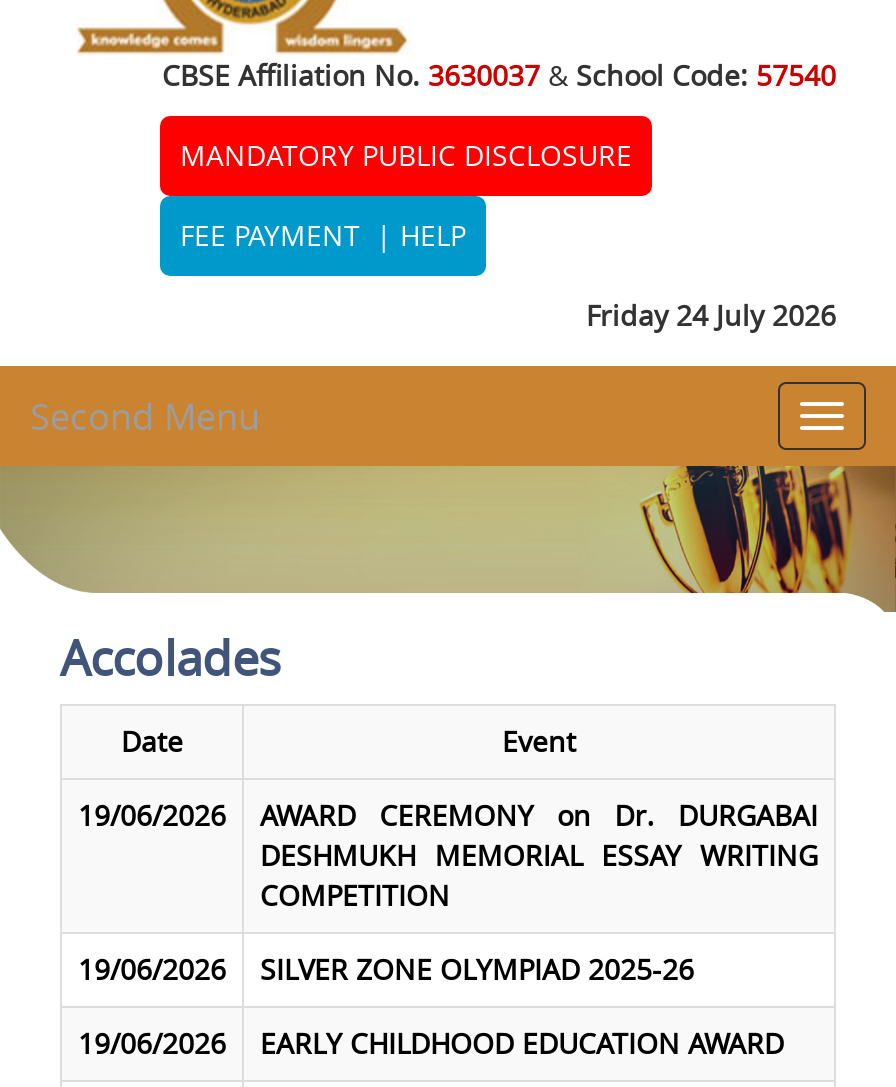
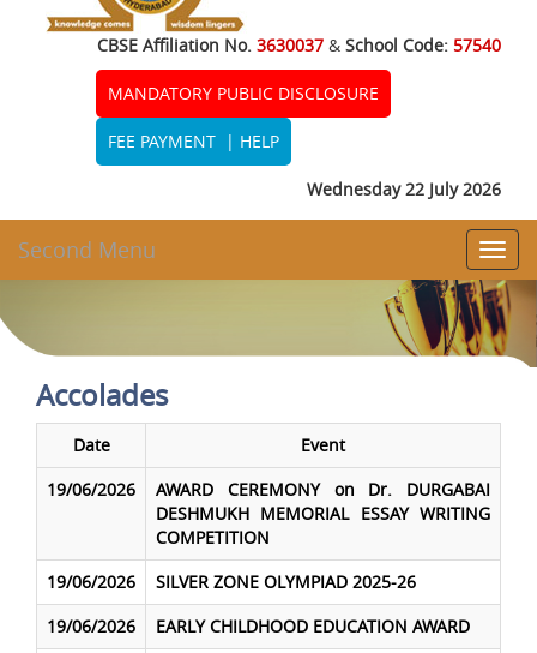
[586,296,836,334] Friday 24 July 2026 -> [307,178,501,200] Wednesday 22 July 2026

